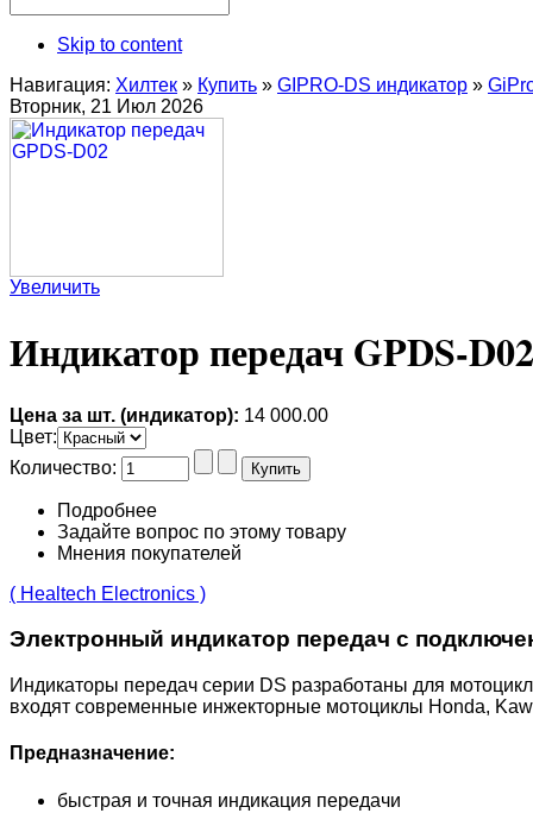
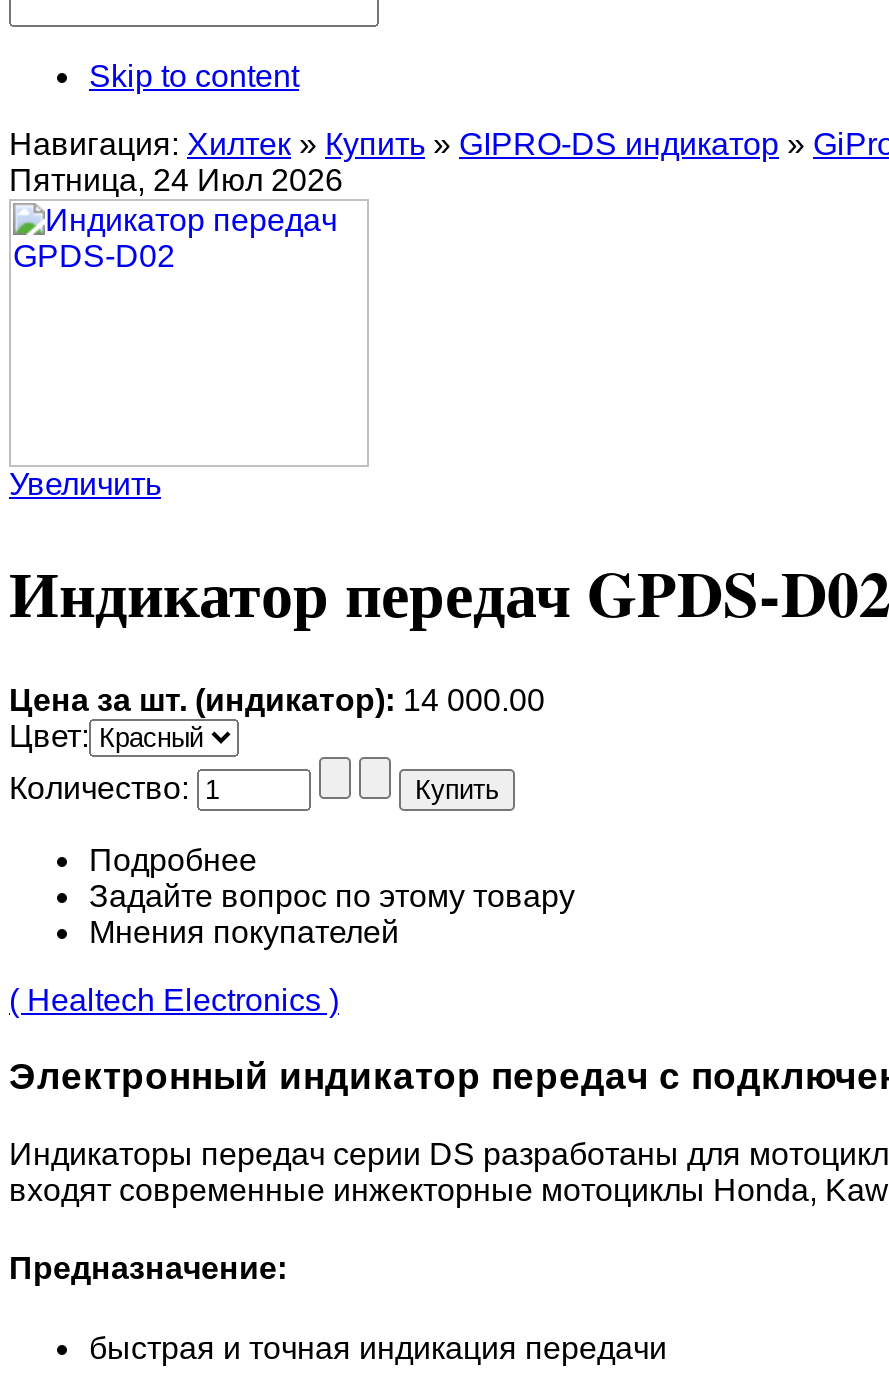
[10,96,203,116] Вторник, 21 Июл 2026 -> [9,163,343,197] Пятница, 24 Июл 2026

